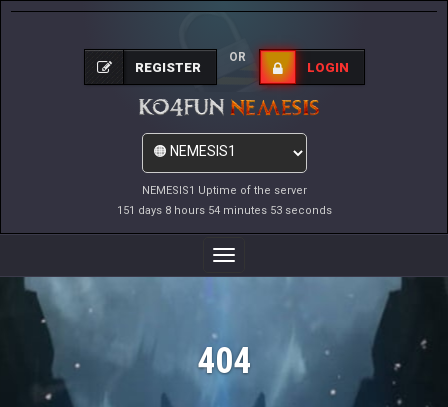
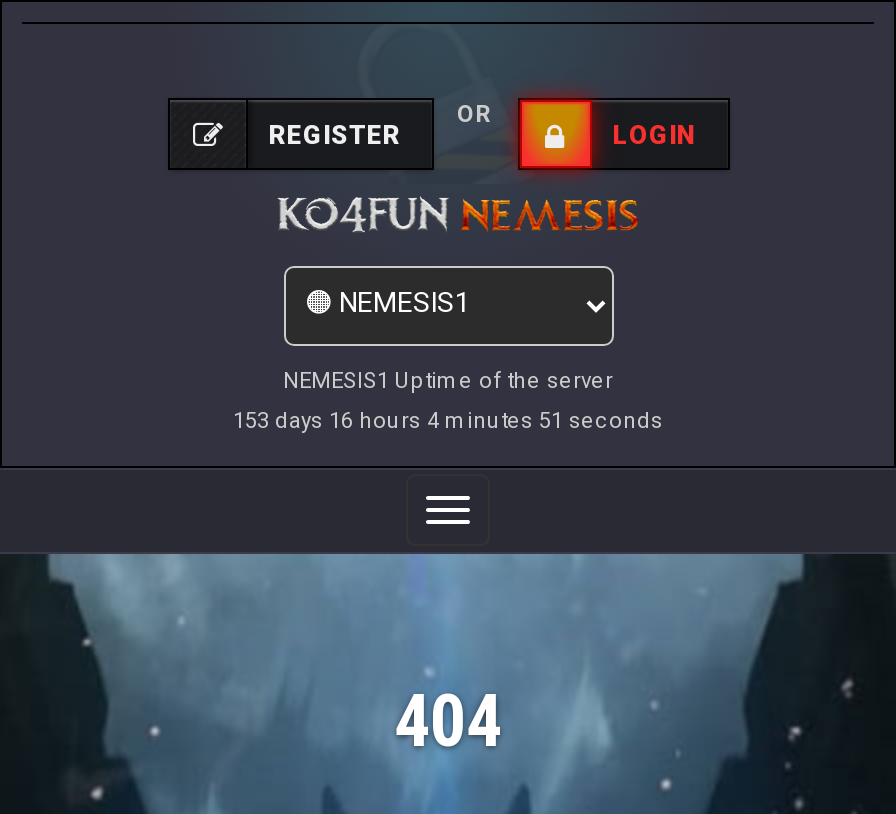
[116,204,331,217] 151 days 8 hours 54 minutes 53 seconds -> [233,408,663,434] 153 days 16 hours 4 minutes 51 seconds

